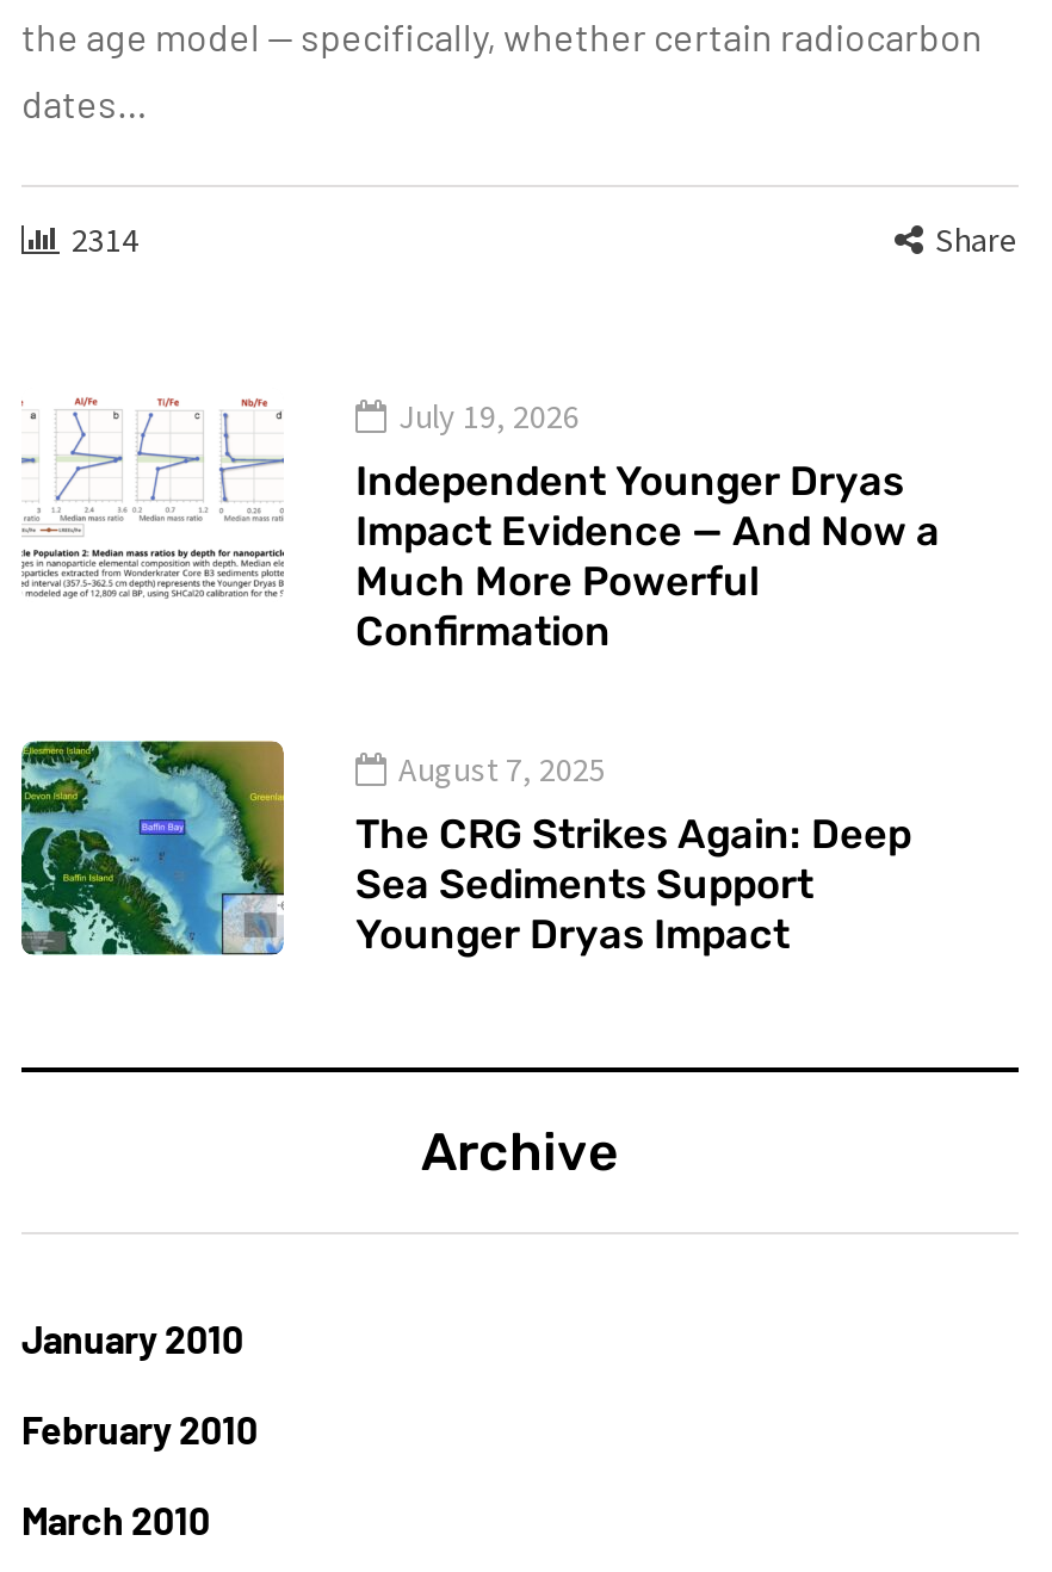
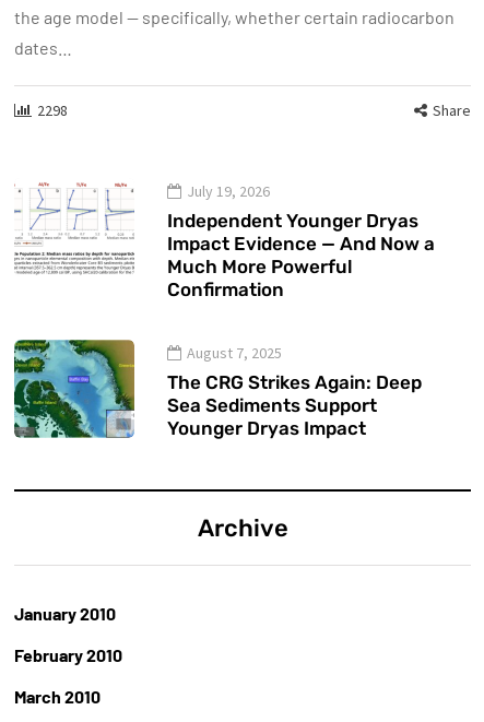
[72,217,138,260] 2314 -> [37,100,68,120] 2298

